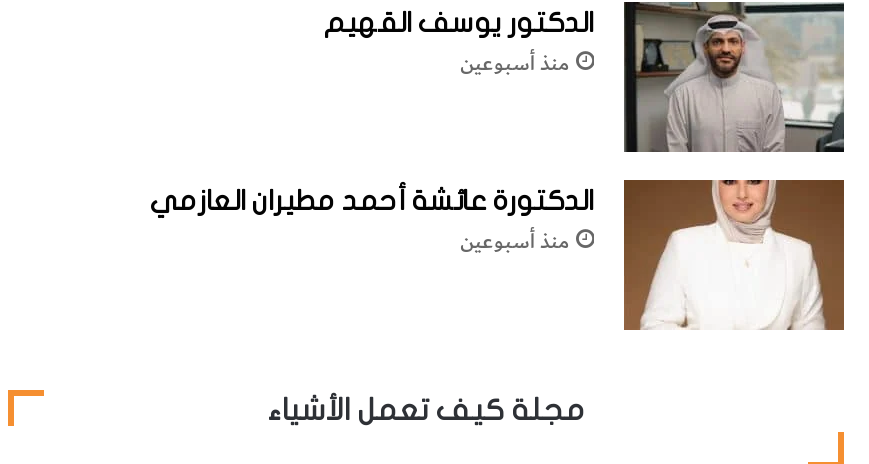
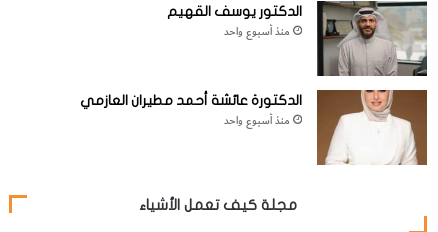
[460,46,570,82] منذ أسبوعين -> [224,23,290,41] منذ أسبوع واحد
[460,224,570,260] منذ أسبوعين -> [224,112,290,130] منذ أسبوع واحد

